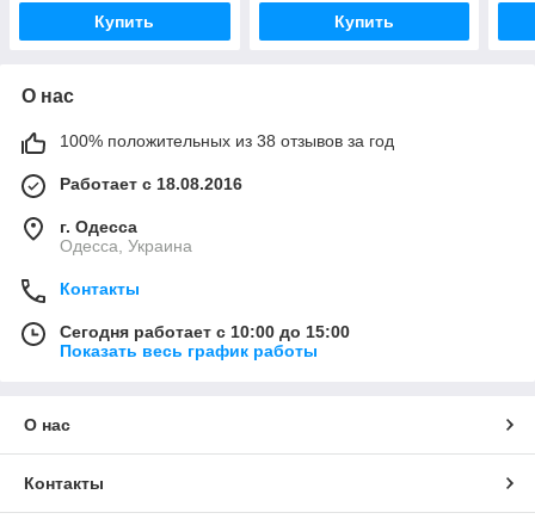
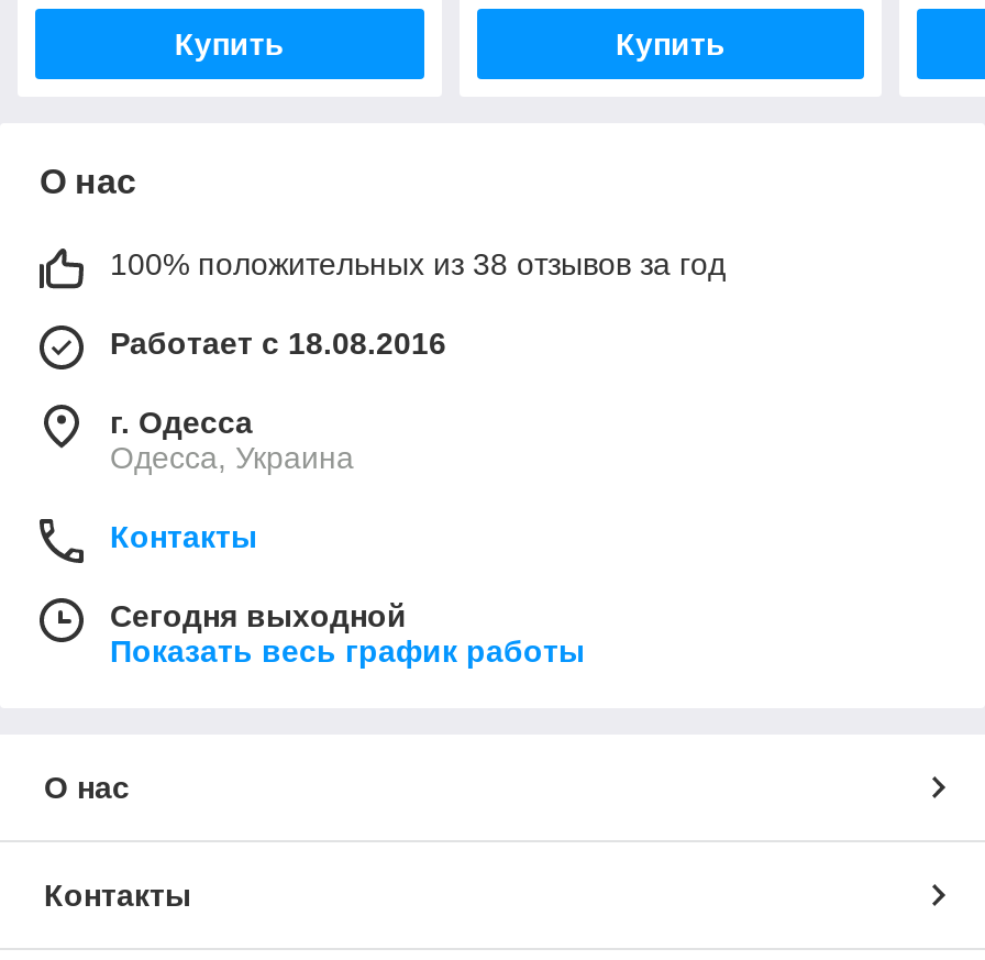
[60,322,350,341] Сегодня работает с 10:00 до 15:00 -> [110,599,407,634] Сегодня выходной

